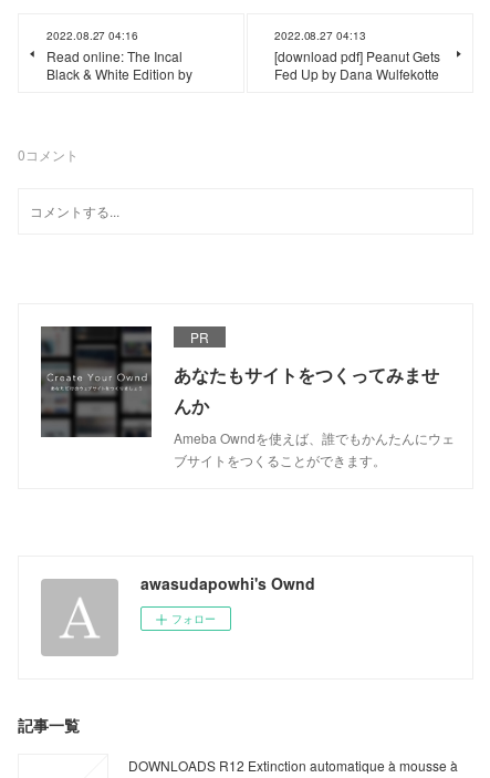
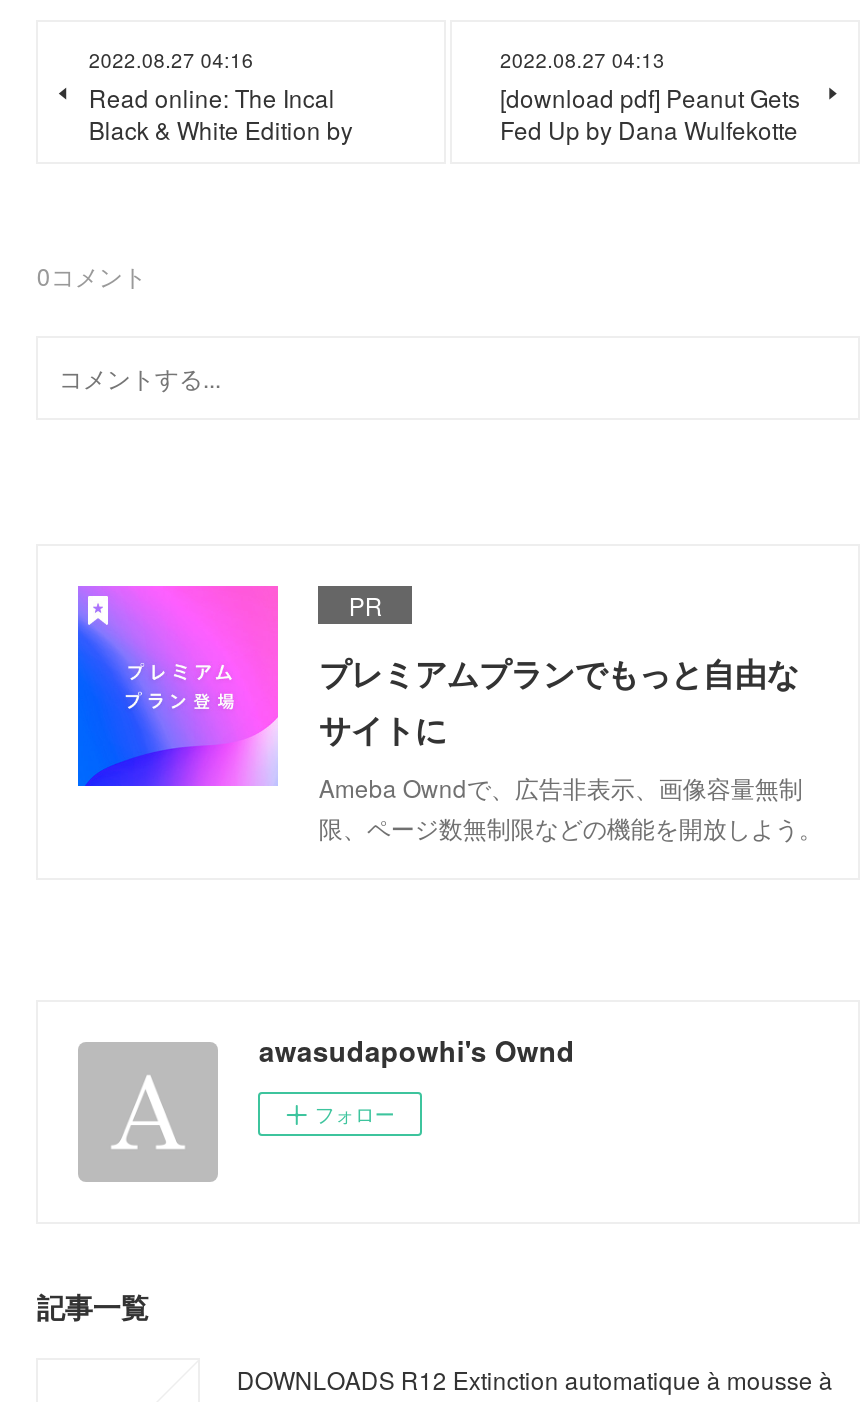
[40,325,455,469] [image] | あなたもサイトをつくってみませ | んか | Ameba Owndを使えば、誰でもかんたんにウェ | ブサイトをつくることができます。 -> [76,584,823,844] [image] | プレミアムプランでもっと自由な | サイトに | Ameba Owndで、広告非表示、画像容量無制 | 限、ページ数無制限などの機能を開放しよう。

